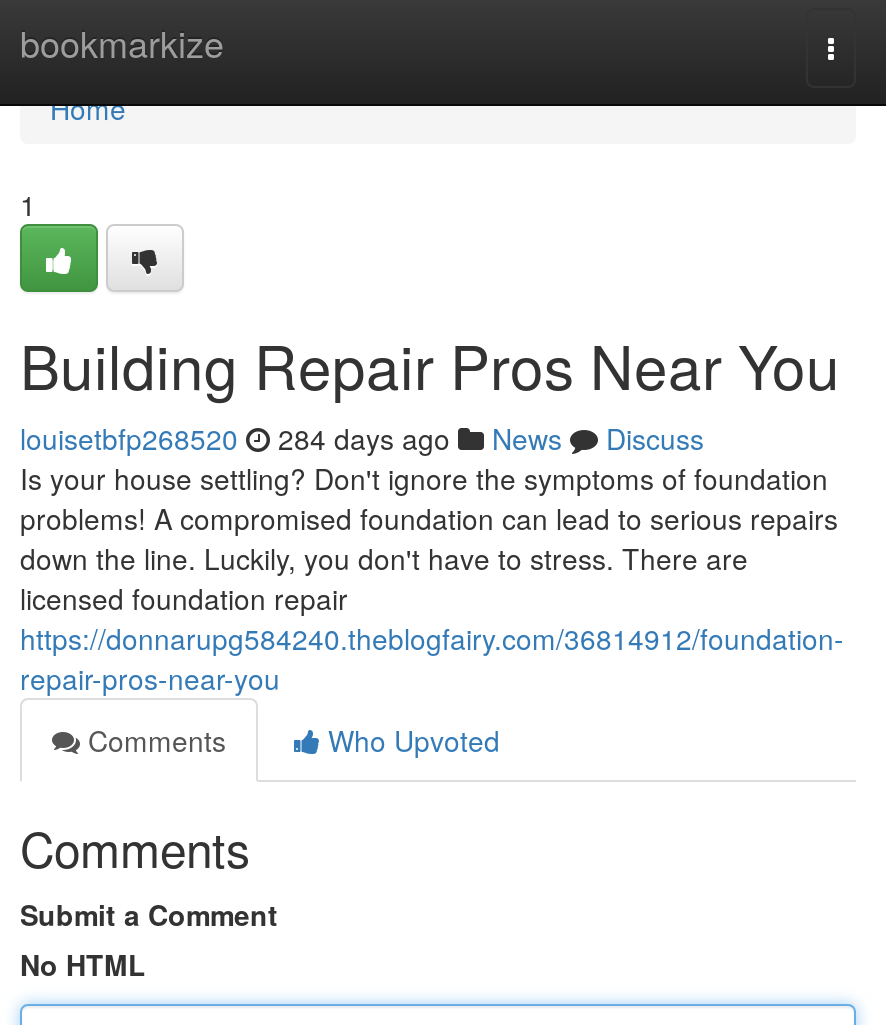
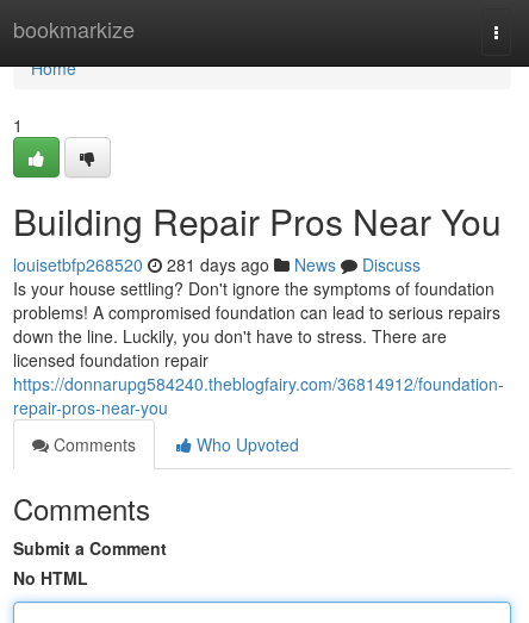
[20,418,704,458] louisetbfp268520 284 days ago News Discuss -> [13,253,421,276] louisetbfp268520 281 days ago News Discuss

